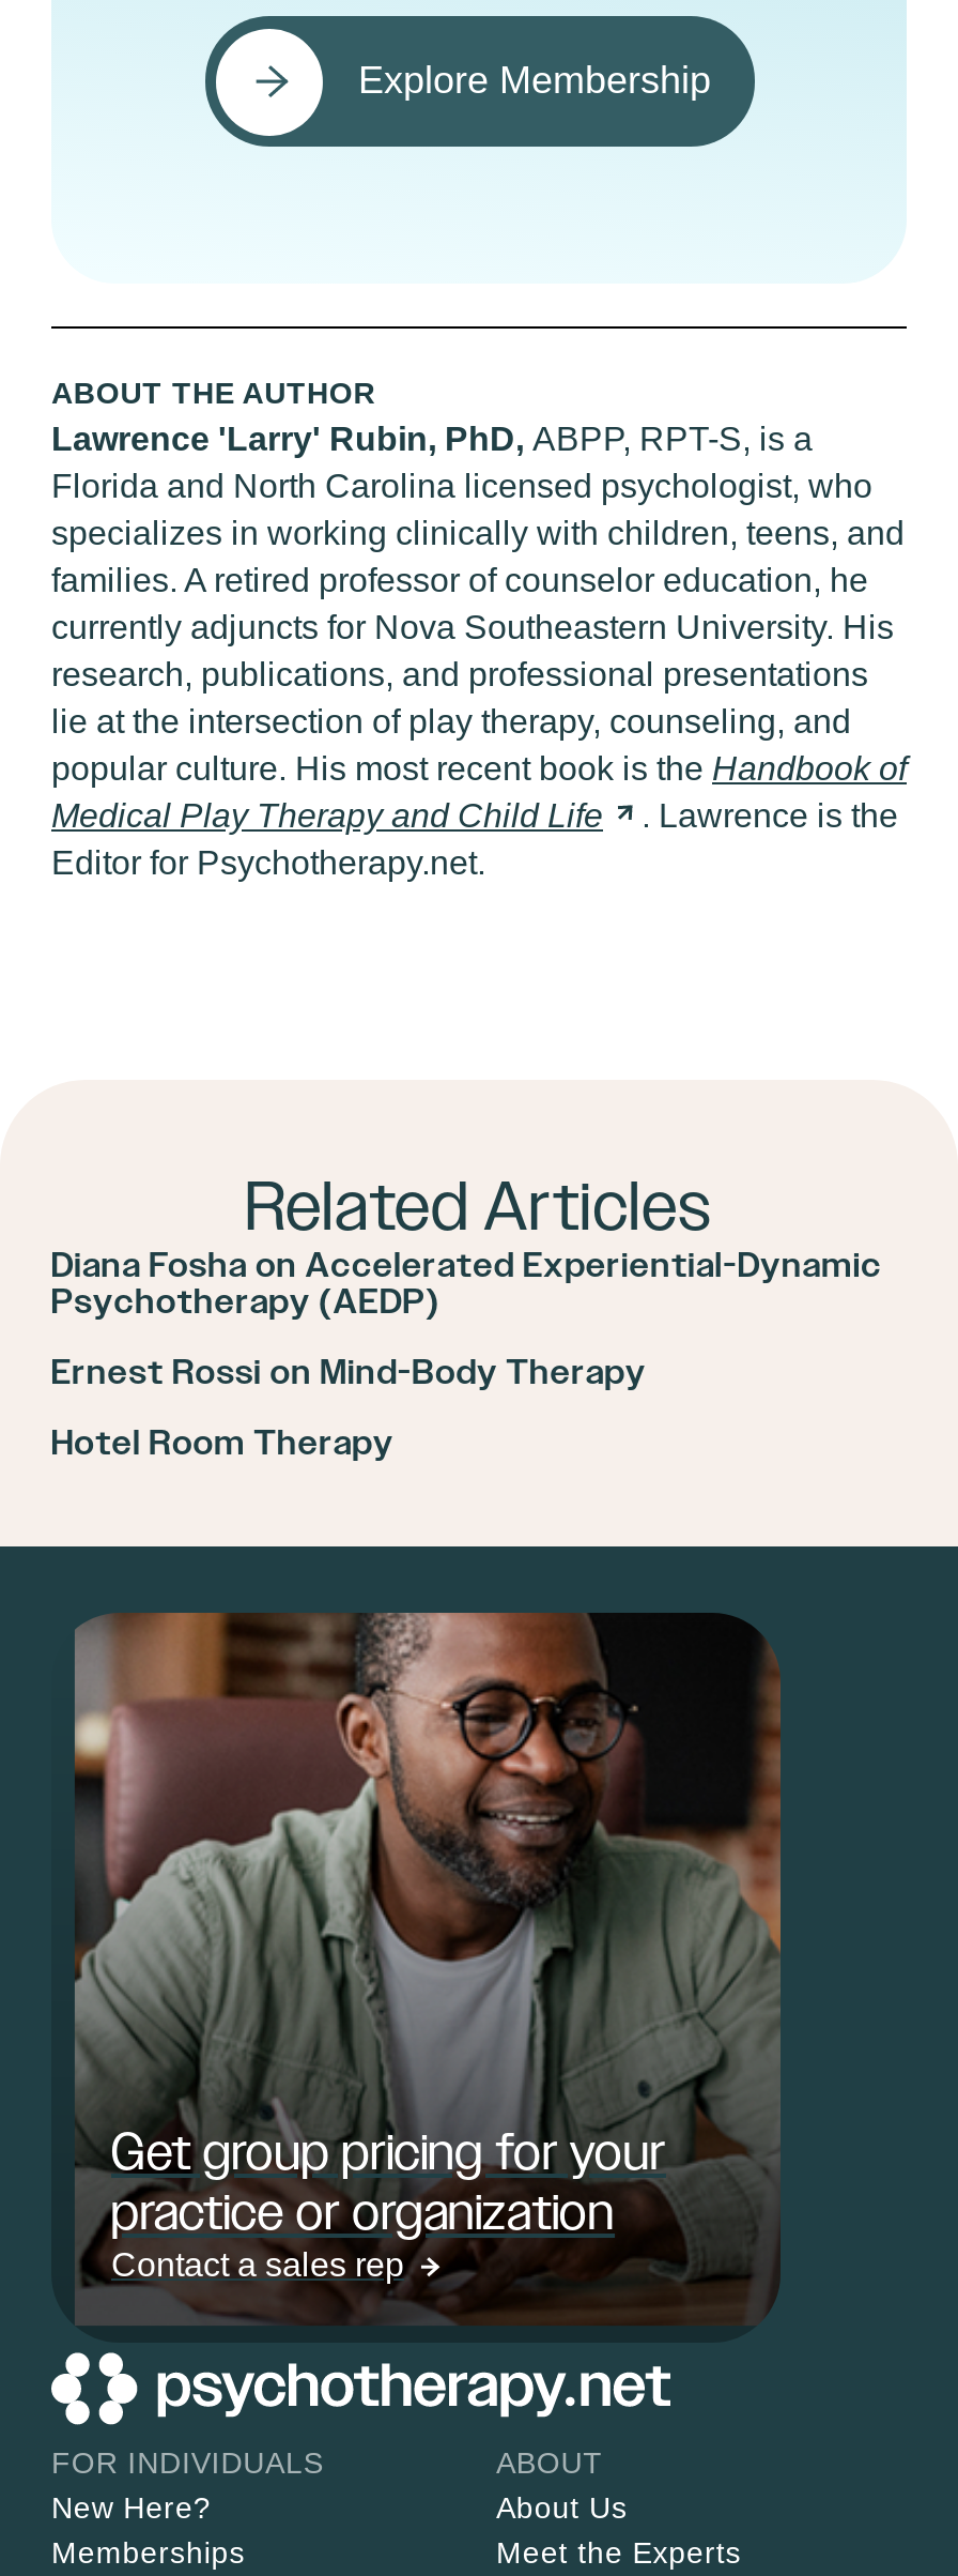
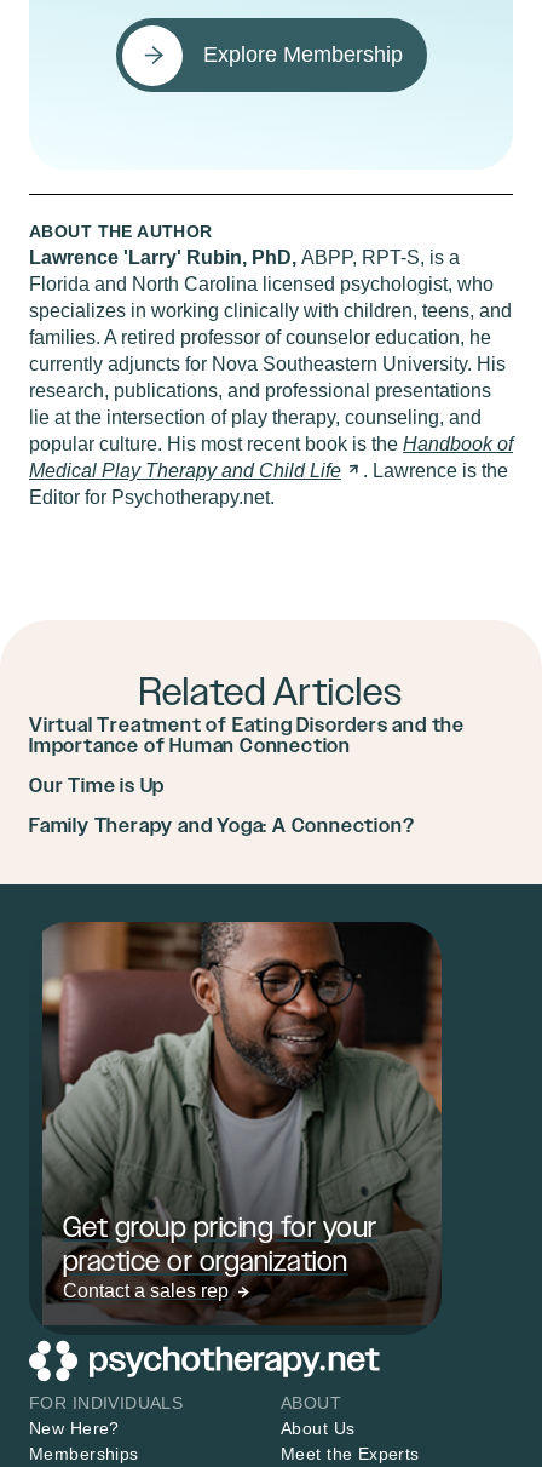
[51,1245,882,1322] Diana Fosha on Accelerated Experiential-Dynamic | Psychotherapy (AEDP) -> [29,714,465,757] Virtual Treatment of Eating Disorders and the | Importance of Human Connection
[51,1352,647,1392] Ernest Rossi on Mind-Body Therapy -> [29,774,165,797] Our Time is Up
[51,1422,394,1463] Hotel Room Therapy -> [29,814,414,837] Family Therapy and Yoga: A Connection?

